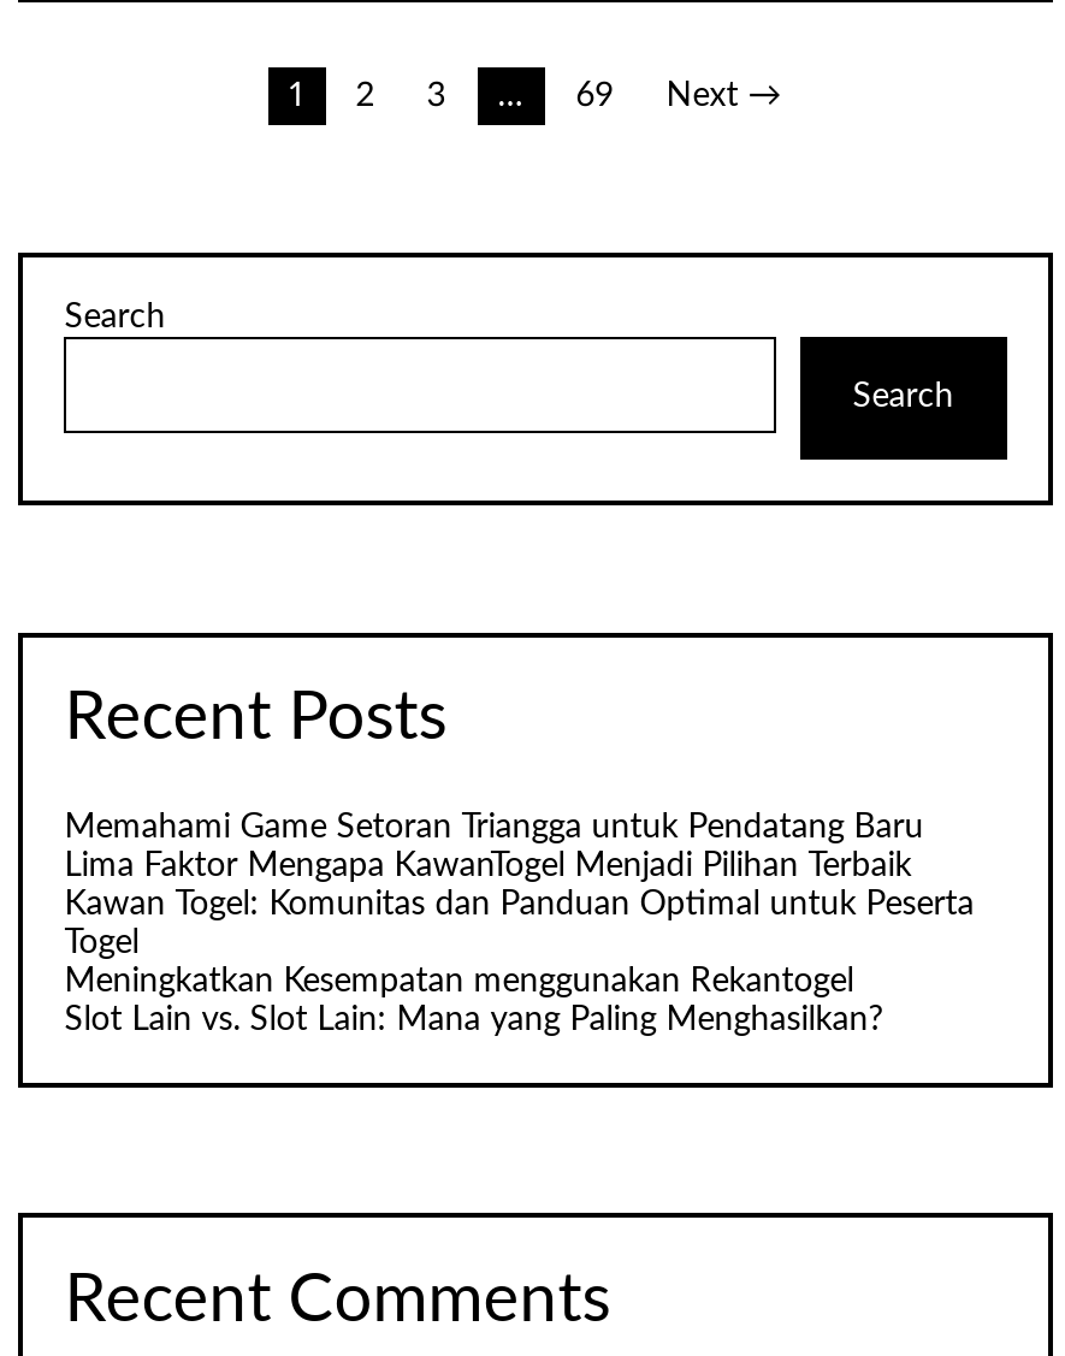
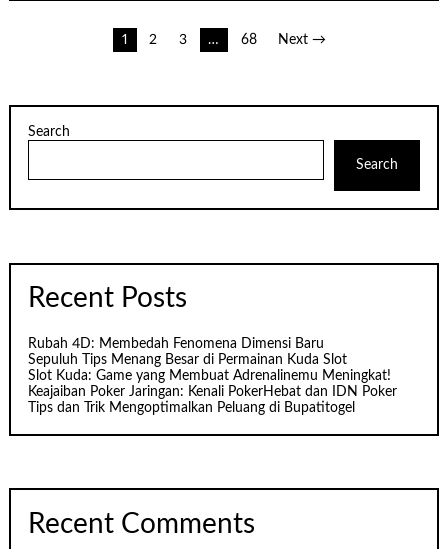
[576,79,614,113] 69 -> [241,33,257,47] 68
[64,812,974,1038] Memahami Game Setoran Triangga untuk Pendatang Baru | Lima Faktor Mengapa KawanTogel Menjadi Pilihan Terbaik | Kawan Togel: Komunitas dan Panduan Optimal untuk Peserta | Togel | Meningkatkan Kesempatan menggunakan Rekantogel | Slot Lain vs. Slot Lain: Mana yang Paling Menghasilkan? -> [28,337,397,415] Rubah 4D: Membedah Fenomena Dimensi Baru | Sepuluh Tips Menang Besar di Permainan Kuda Slot | Slot Kuda: Game yang Membuat Adrenalinemu Meningkat! | Keajaiban Poker Jaringan: Kenali PokerHebat dan IDN Poker | Tips dan Trik Mengoptimalkan Peluang di Bupatitogel

